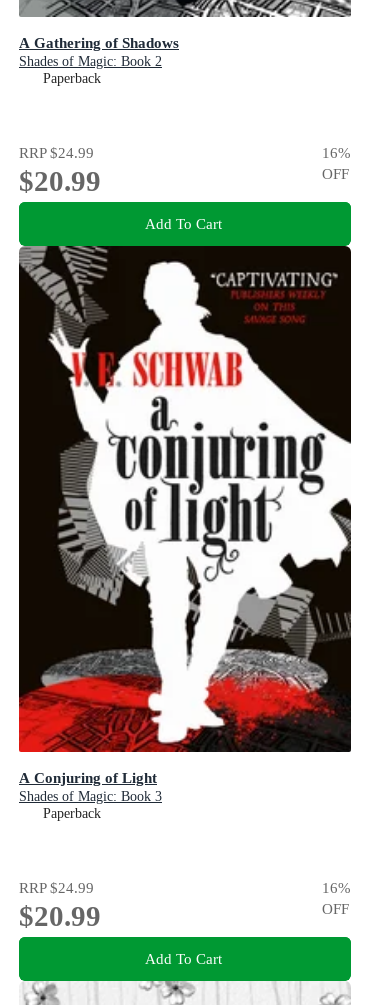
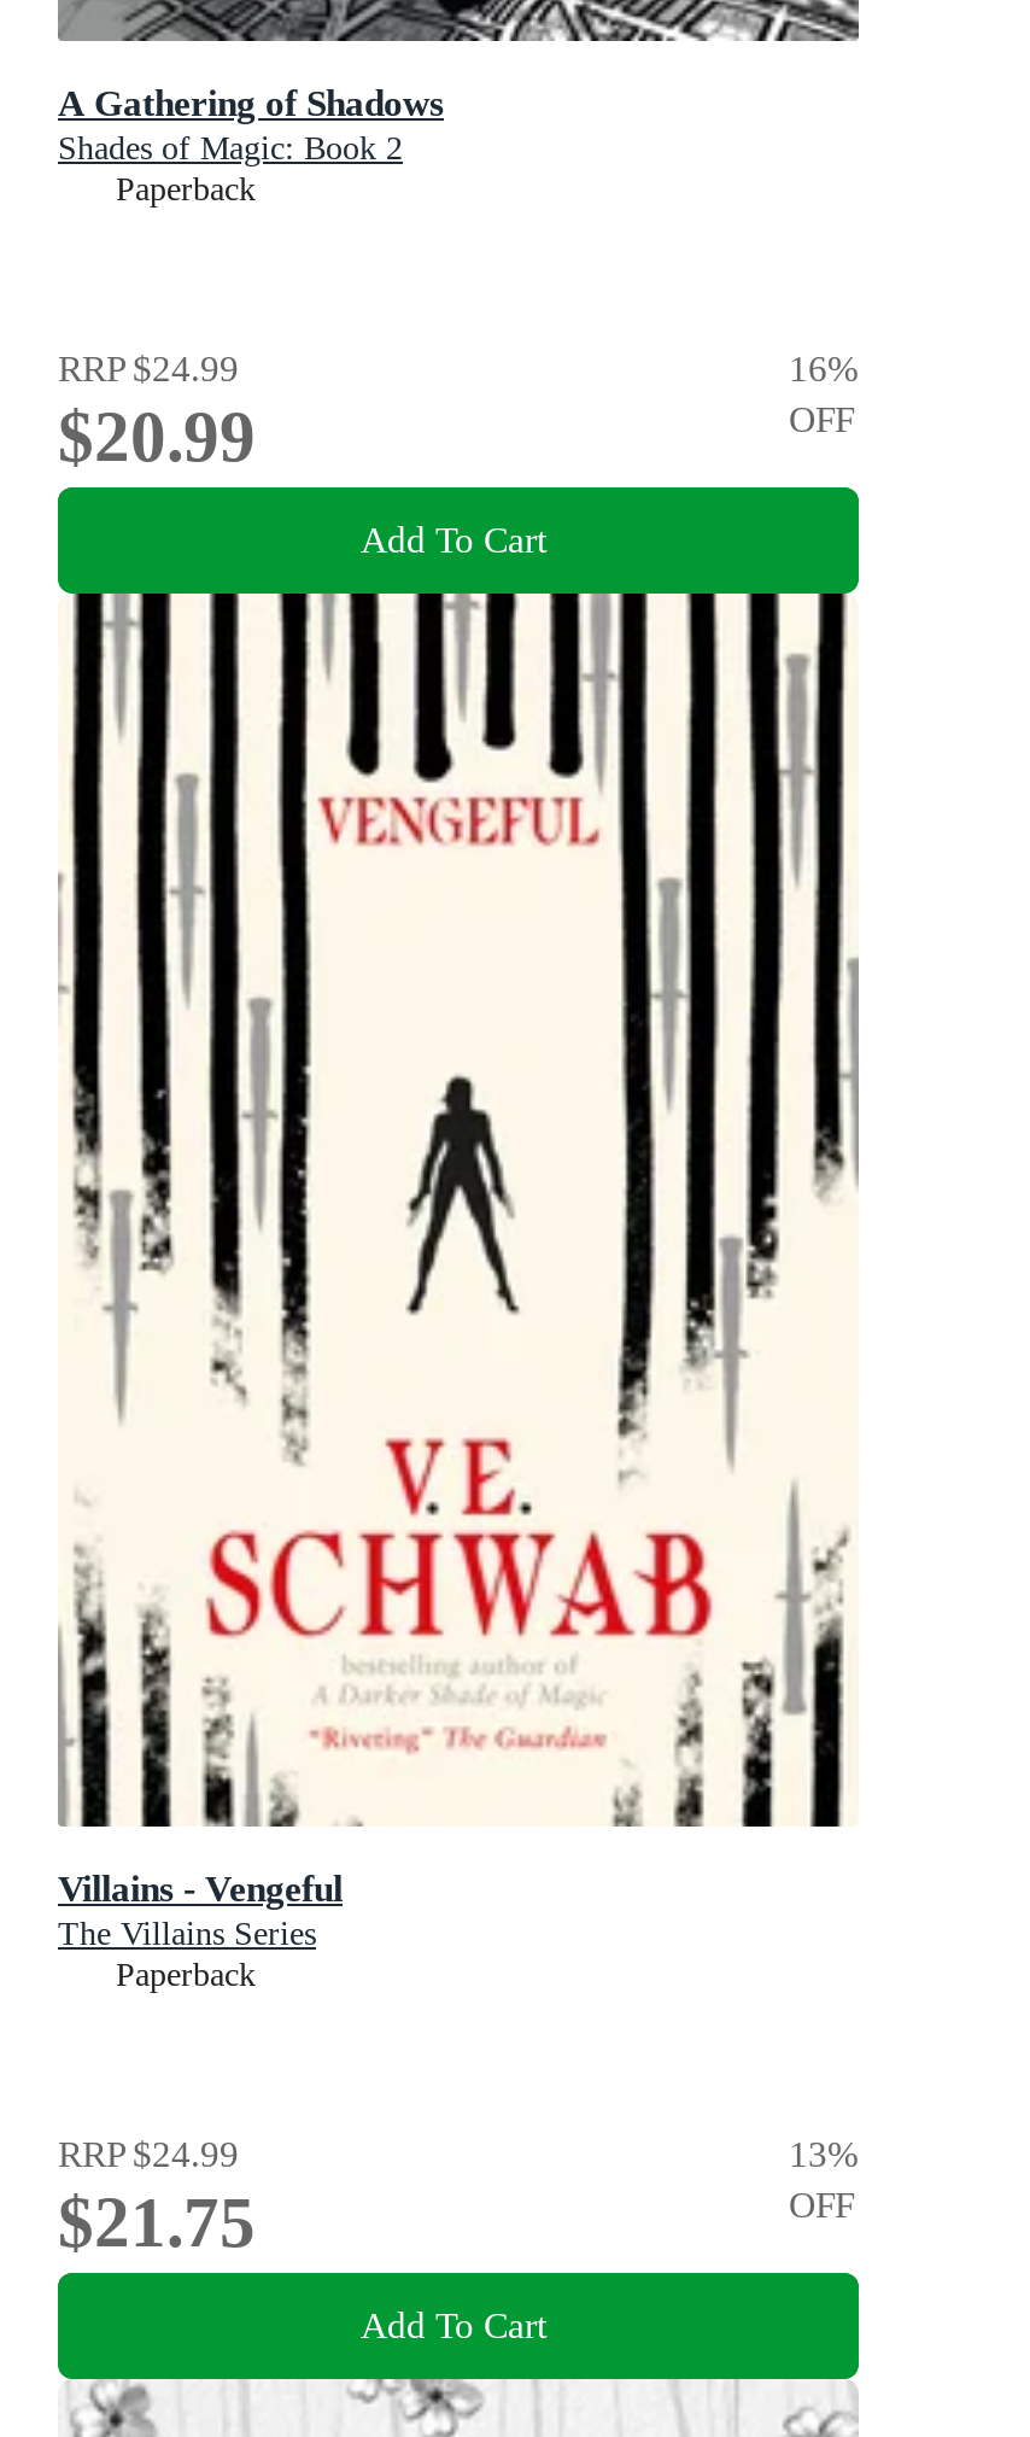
[18,245,352,804] [image] | A Conjuring of Light | Shades of Magic: Book 3 -> [58,591,861,1952] [image] | Villains - Vengeful | The Villains Series
[322,879,351,896] 16% -> [789,2133,859,2174] 13%
[19,900,101,932] $20.99 -> [58,2184,256,2261] $21.75

